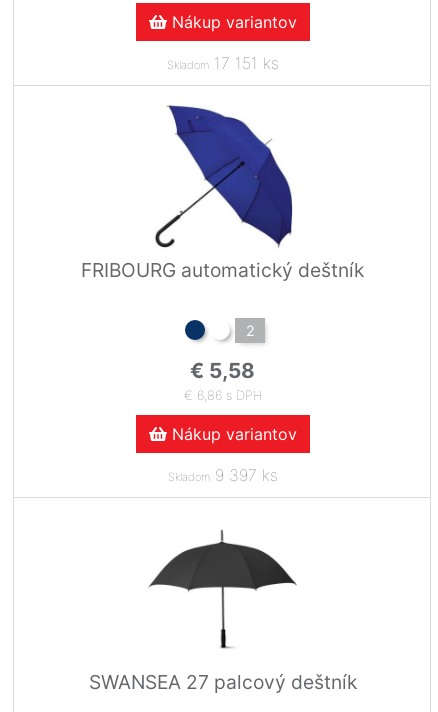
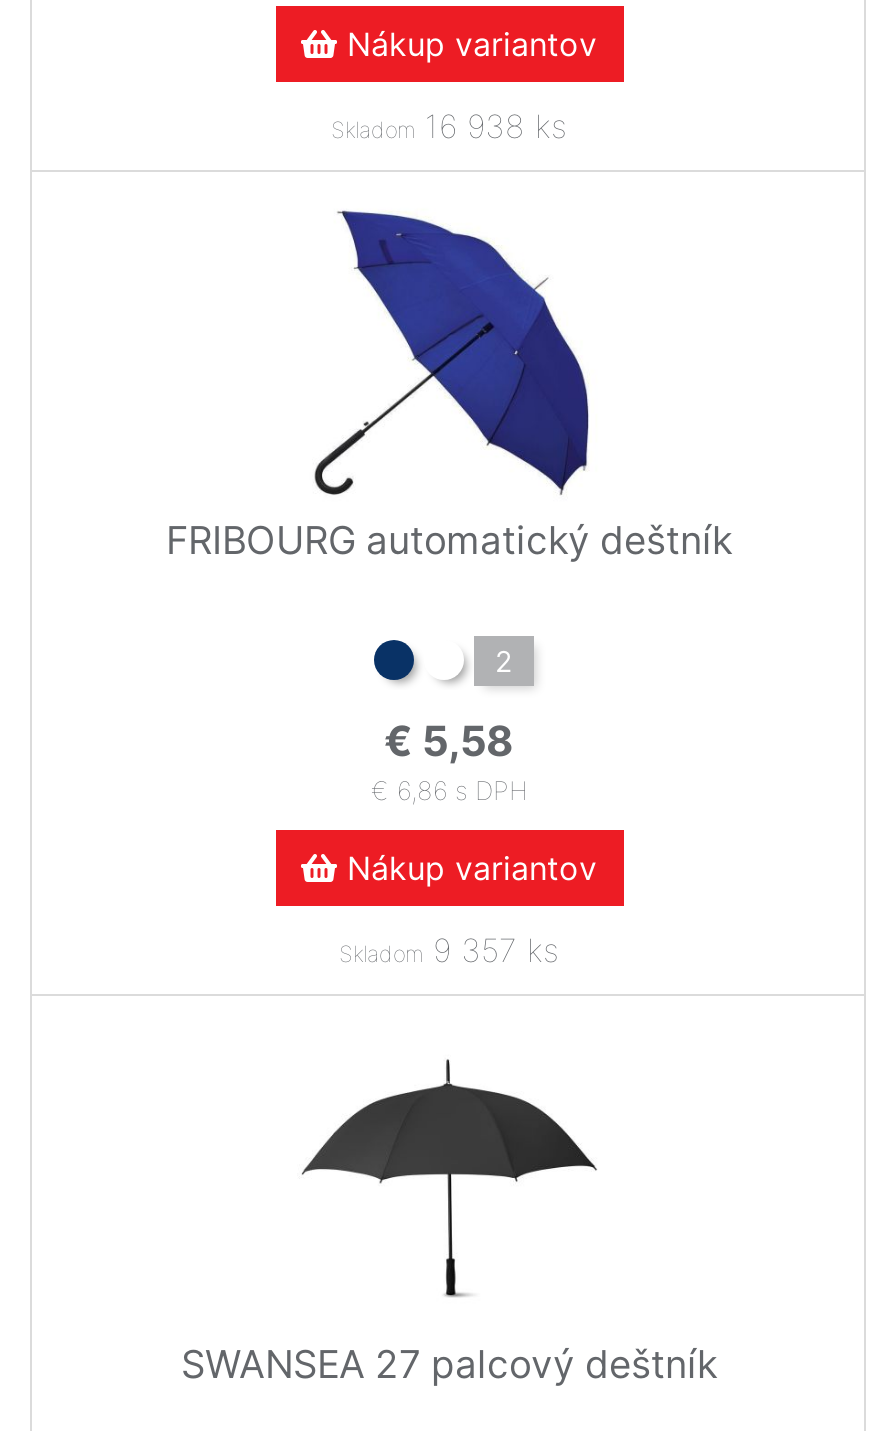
[166,52,278,72] Skladom 17 151 ks -> [331,105,567,145] Skladom 16 938 ks
[167,465,277,485] Skladom 9 397 ks -> [339,930,559,970] Skladom 9 357 ks

